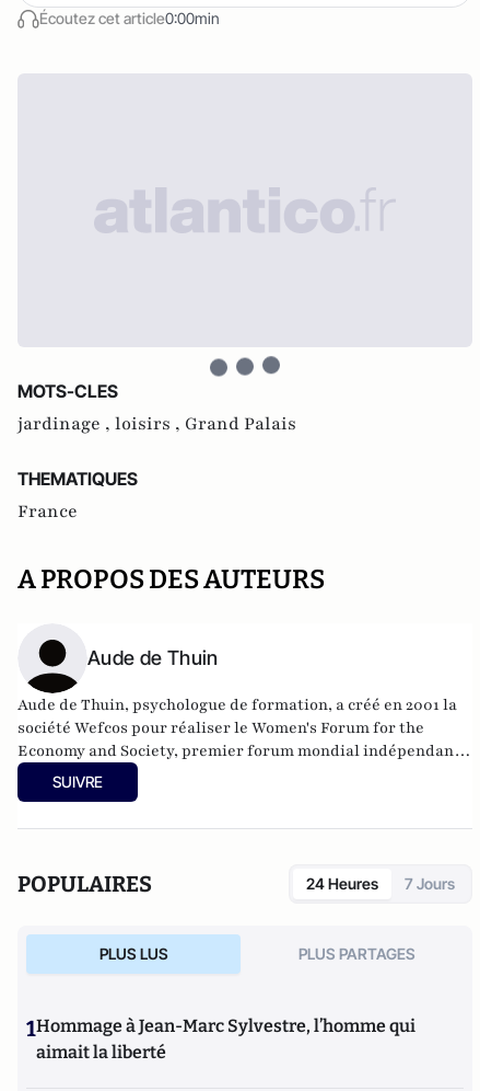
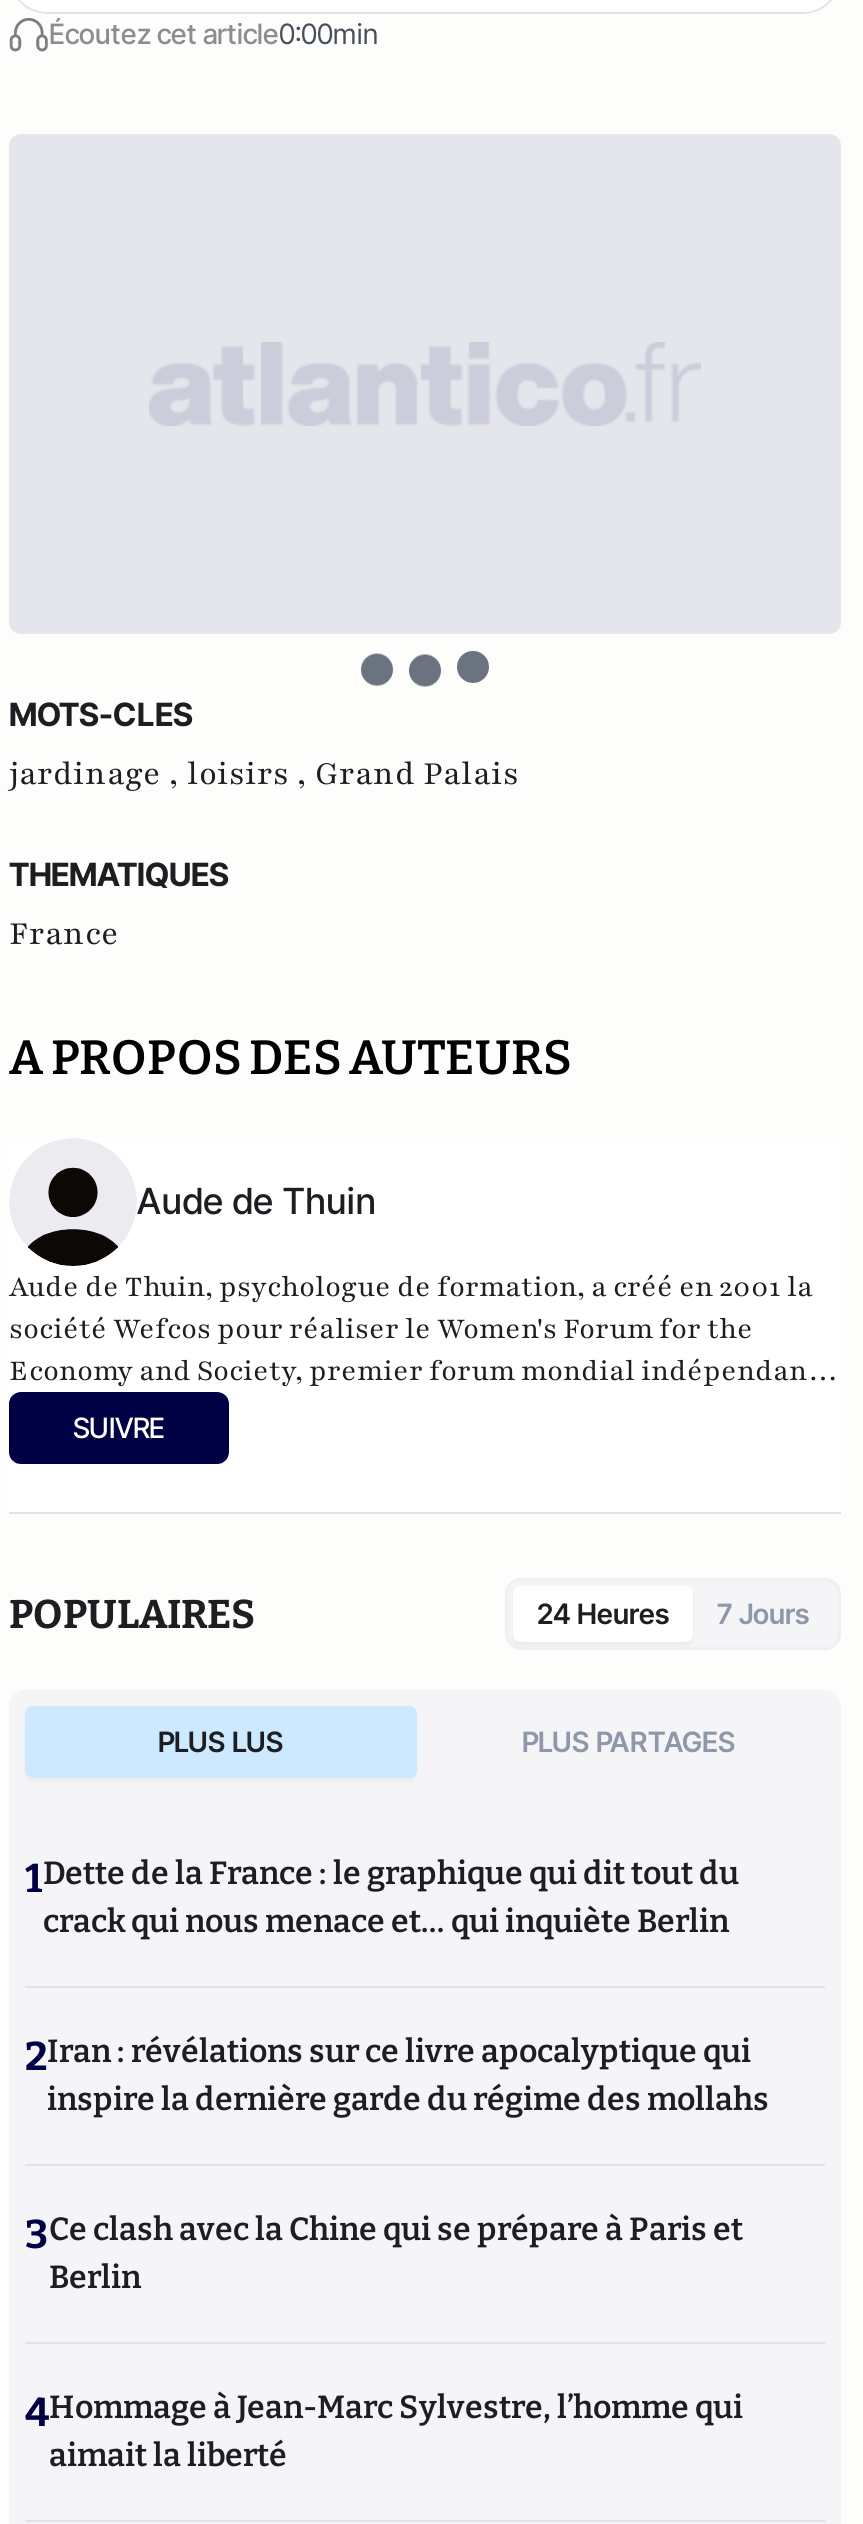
[26,1015,415,1042] 1Hommage à Jean-Marc Sylvestre, l’homme qui -> [25,1854,769,2436] 1Dette de la France : le graphique qui dit tout du | crack qui nous menace et… qui inquiète Berlin | 2Iran : révélations sur ce livre apocalyptique qui | inspire la dernière garde du régime des mollahs | 3Ce clash avec la Chine qui se prépare à Paris et | Berlin | 4Hommage à Jean-Marc Sylvestre, l’homme qui

